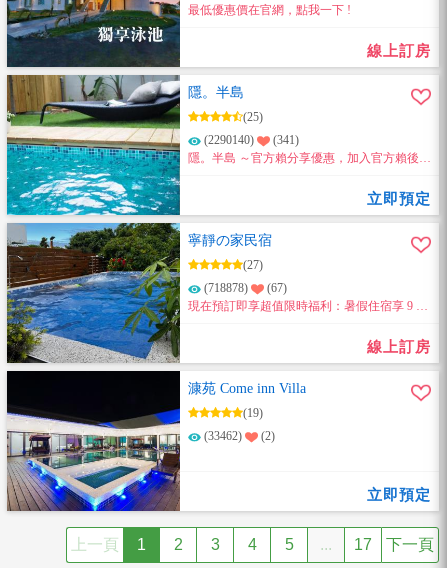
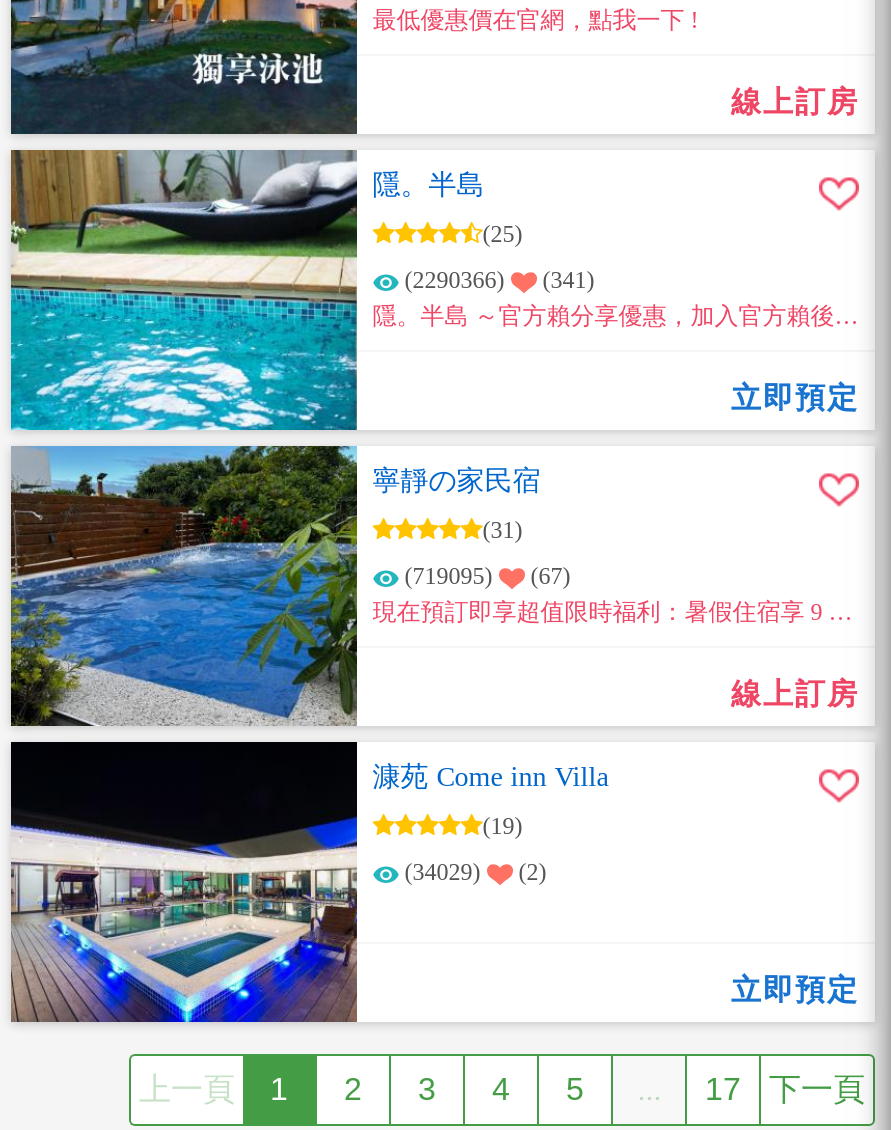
[204,133,299,147] (2290140) (341) -> [405,266,595,294] (2290366) (341)
[243,258,263,272] (27) -> [483,516,523,544] (31)
[204,281,287,295] (718878) (67) -> [405,562,571,590] (719095) (67)
[204,429,275,443] (33462) (2) -> [405,858,547,886] (34029) (2)

